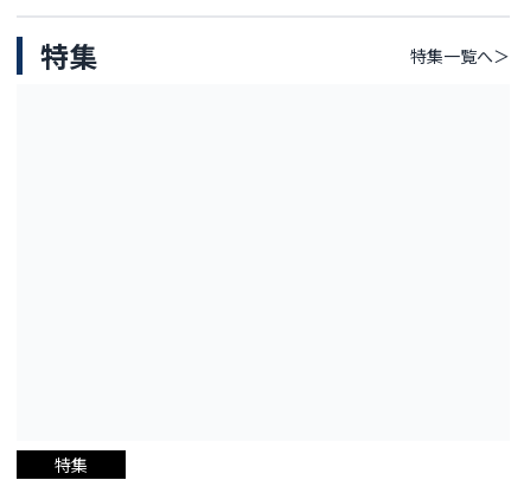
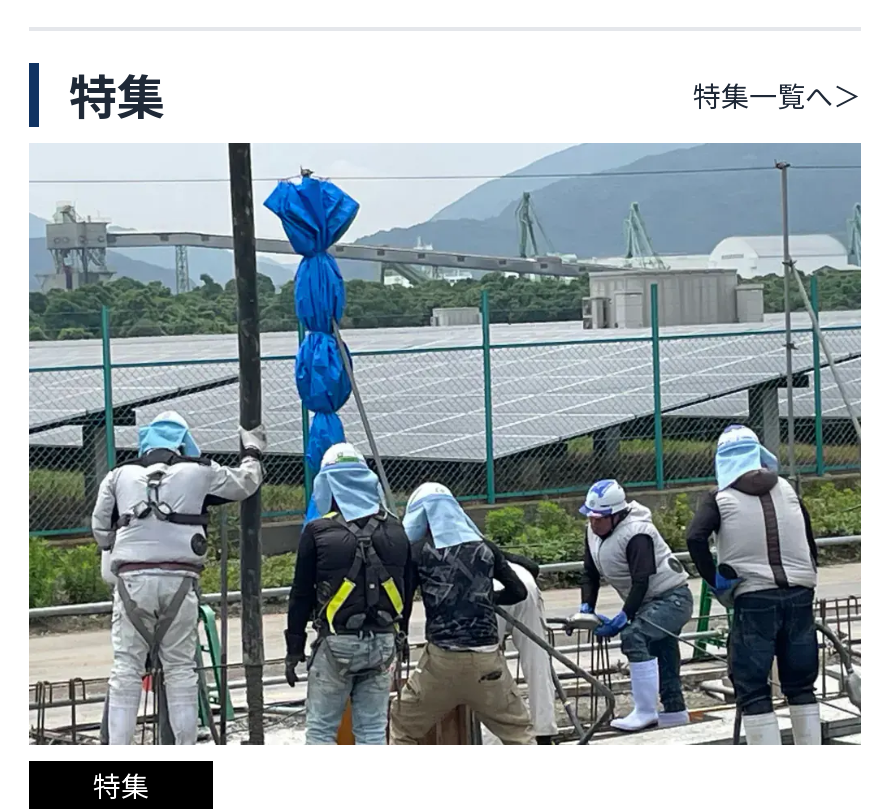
none -> [27,141,863,747] [image]

